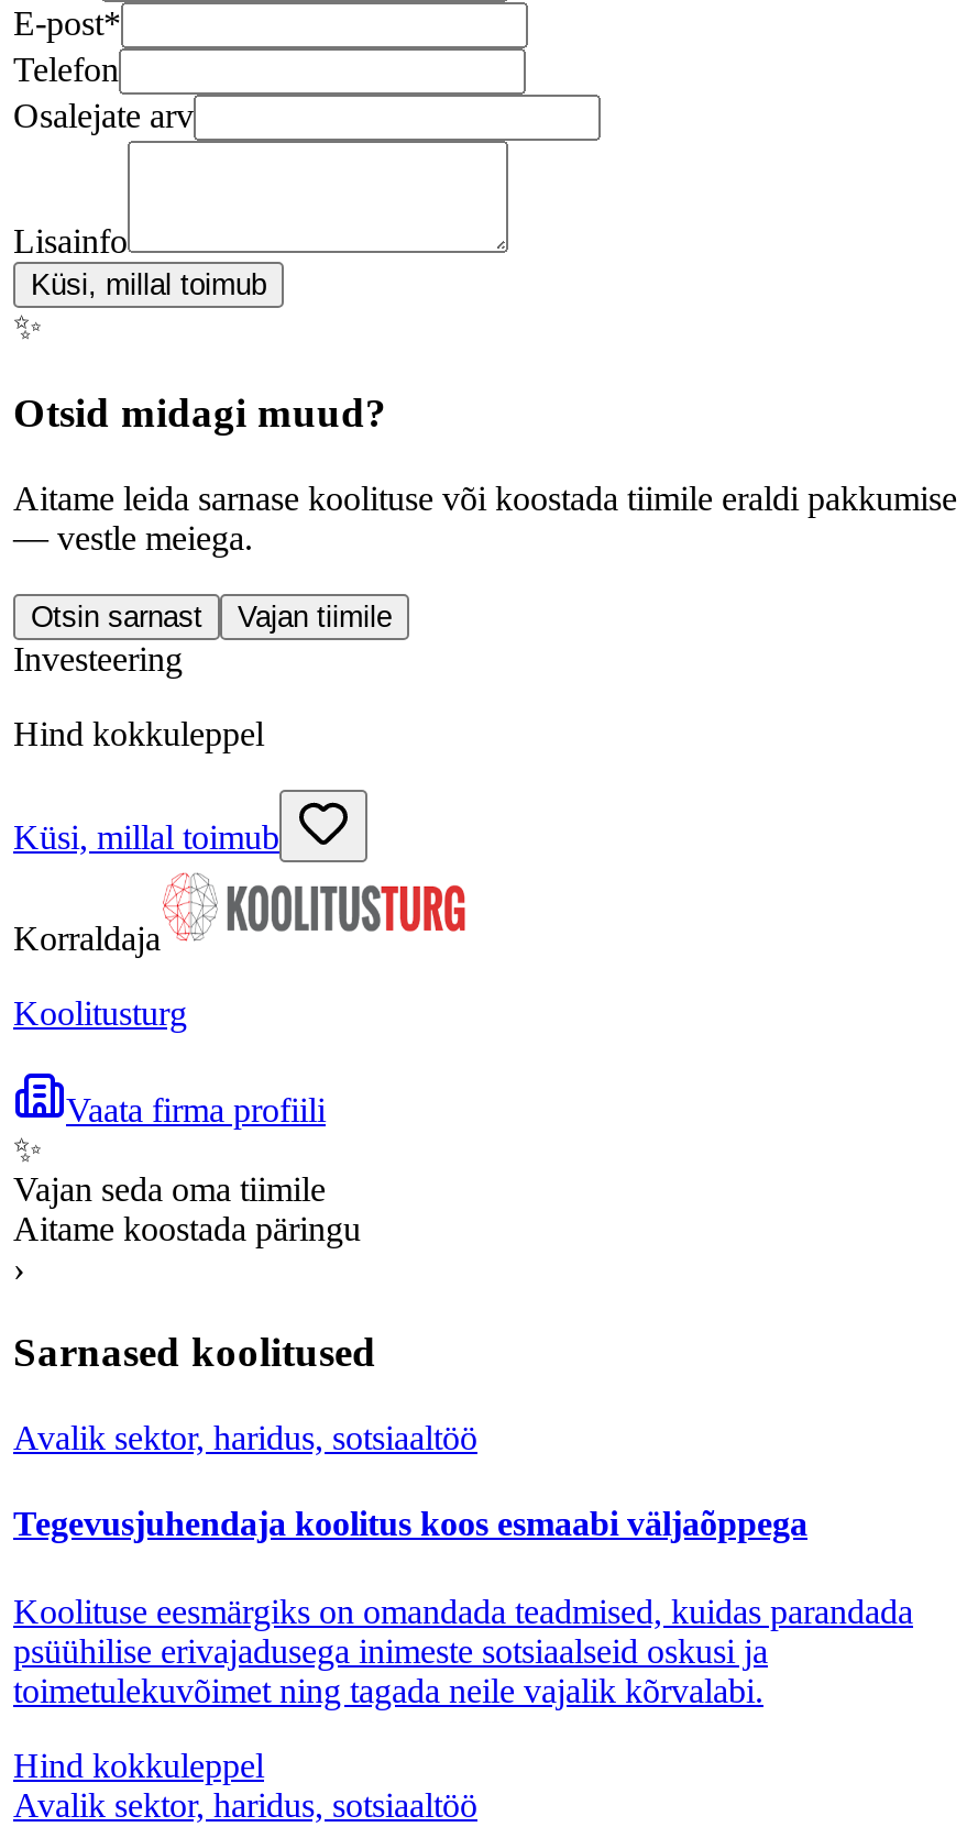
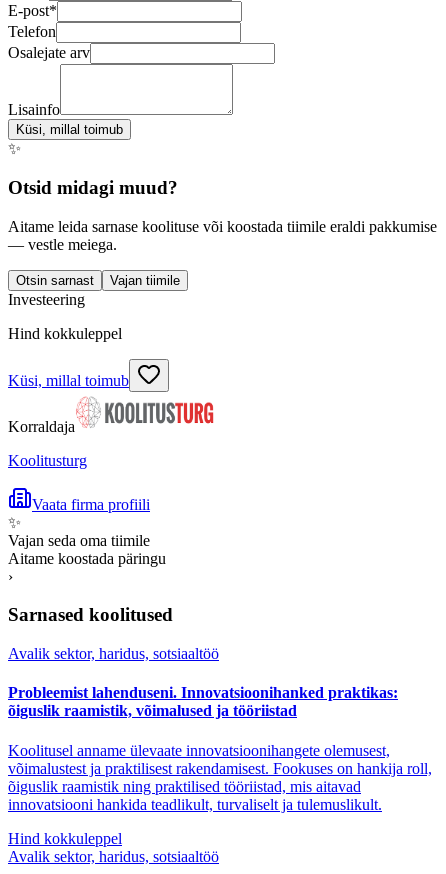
[13,1506,807,1543] Tegevusjuhendaja koolitus koos esmaabi väljaõppega -> [8,684,398,719] Probleemist lahenduseni. Innovatsioonihanked praktikas: | õiguslik raamistik, võimalused ja tööriistad
[13,1592,913,1709] Koolituse eesmärgiks on omandada teadmised, kuidas parandada | psüühilise erivajadusega inimeste sotsiaalseid oskusi ja | toimetulekuvõimet ning tagada neile vajalik kõrvalabi. -> [8,742,432,813] Koolitusel anname ülevaate innovatsioonihangete olemusest, | võimalustest ja praktilisest rakendamisest. Fookuses on hankija roll, | õiguslik raamistik ning praktilised tööriistad, mis aitavad | innovatsiooni hankida teadlikult, turvaliselt ja tulemuslikult.

